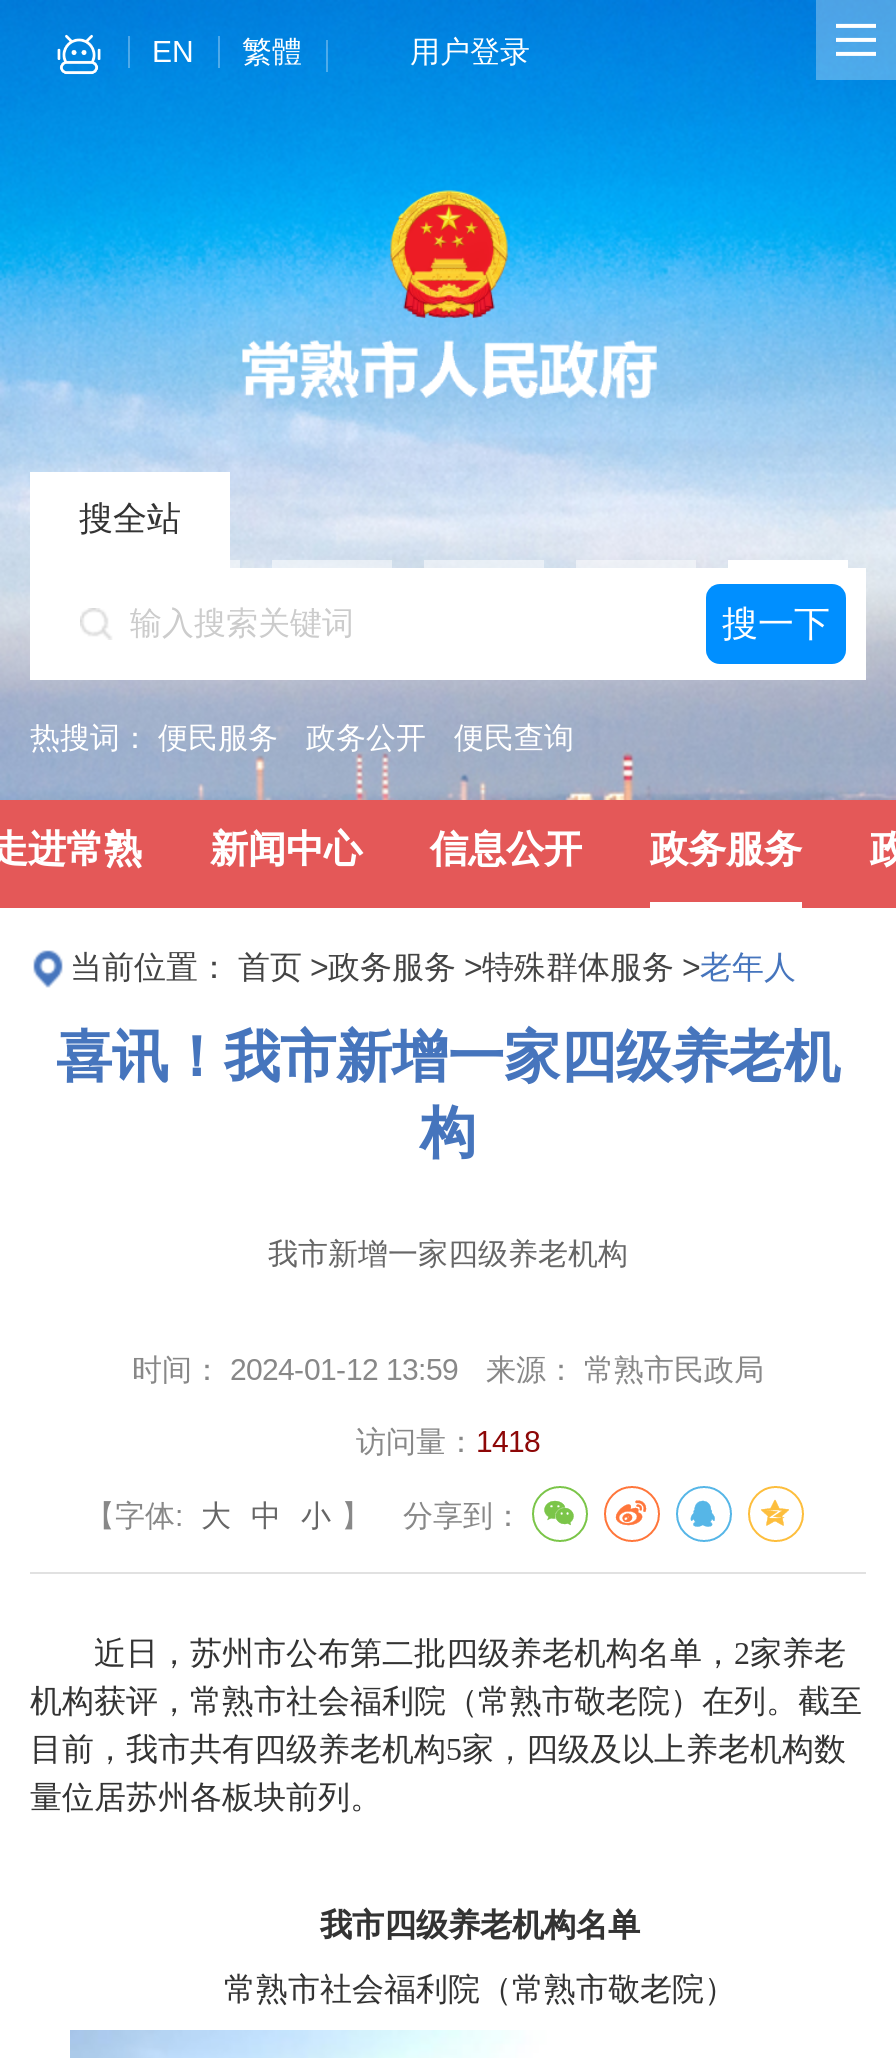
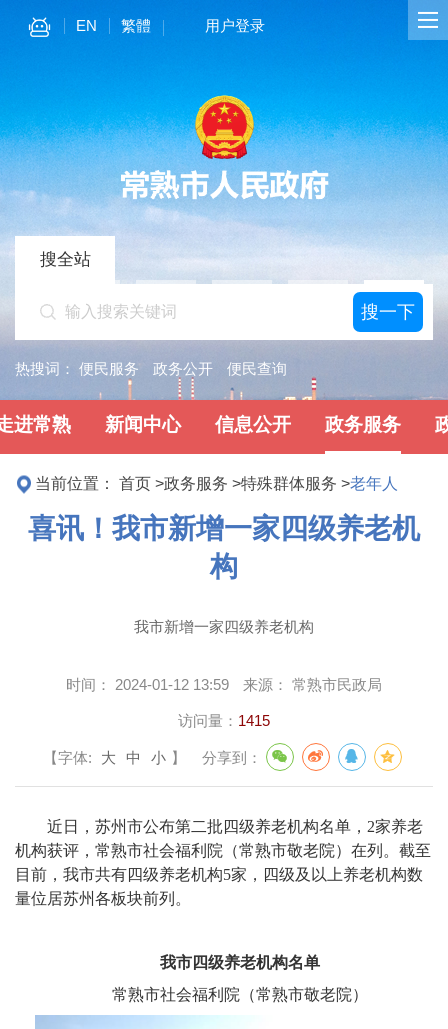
[356,1424,540,1458] 访问量：1418 -> [178,712,270,729] 访问量：1415

